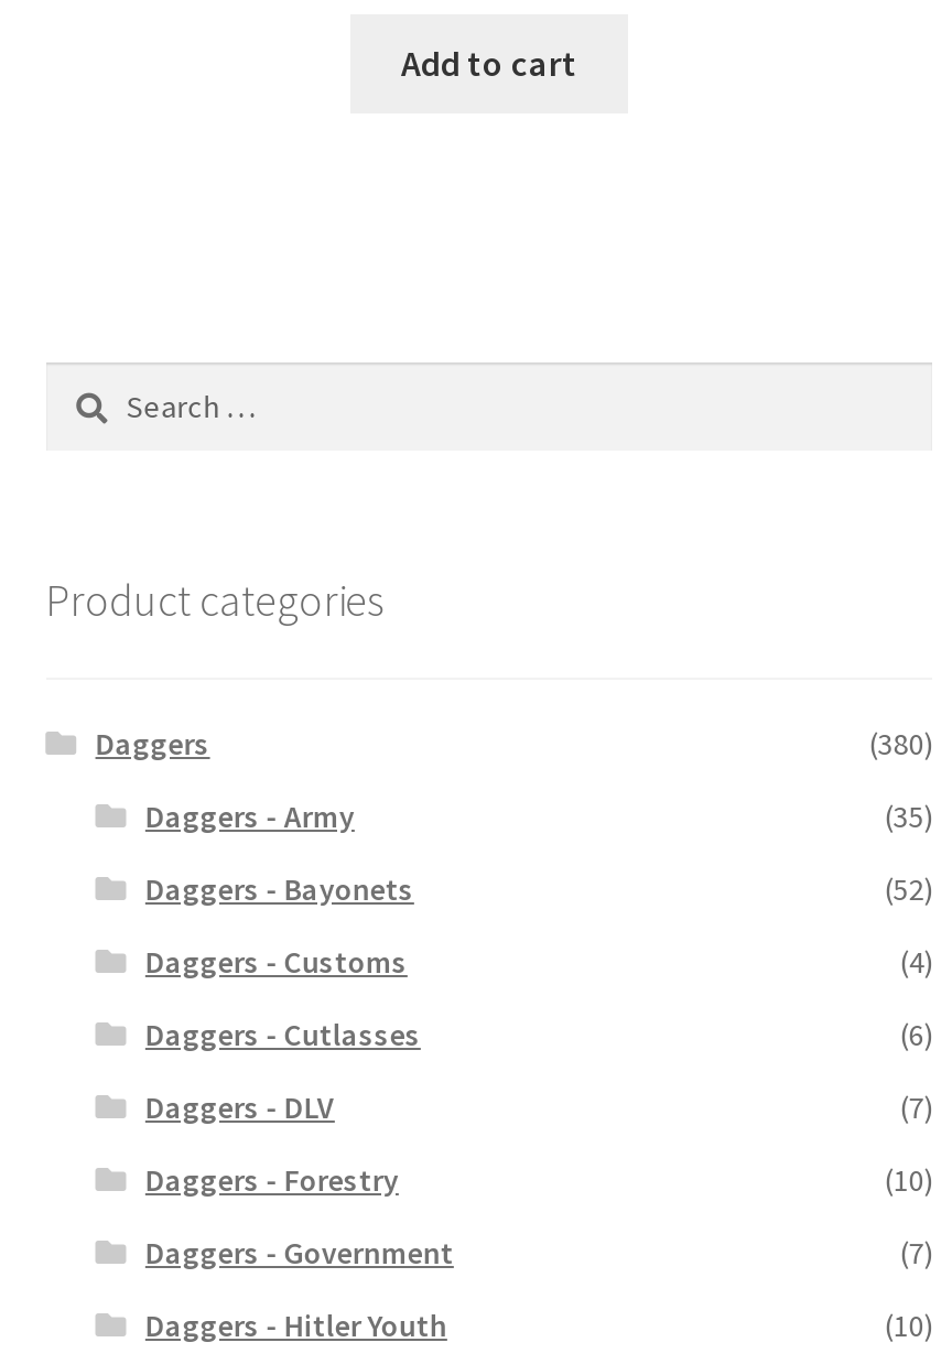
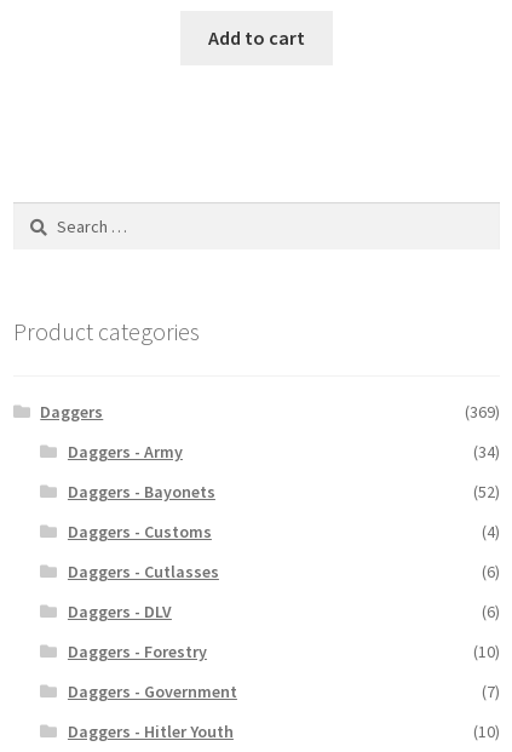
[869,725,933,764] (380) -> [465,401,500,422] (369)
[885,797,933,837] (35) -> [474,441,500,462] (34)
[900,1088,933,1128] (7) -> [482,600,500,622] (6)

